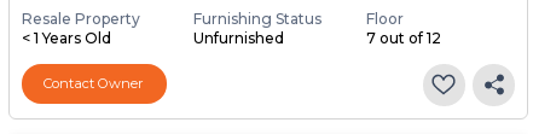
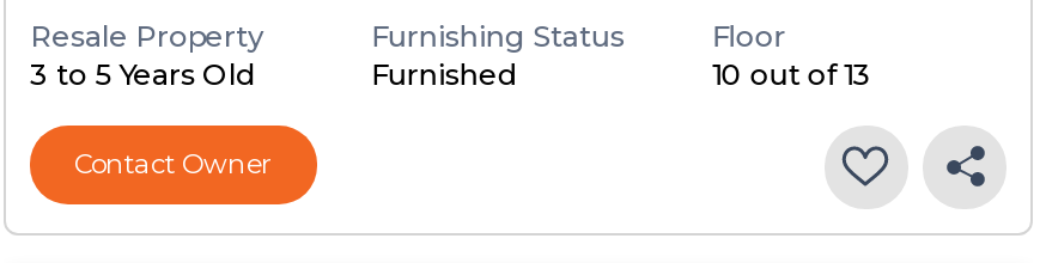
[22,29,111,47] < 1 Years Old -> [30,56,255,92] 3 to 5 Years Old
[194,29,285,47] Unfurnished -> [371,56,517,92] Furnished
[366,29,441,47] 7 out of 12 -> [712,56,872,92] 10 out of 13

